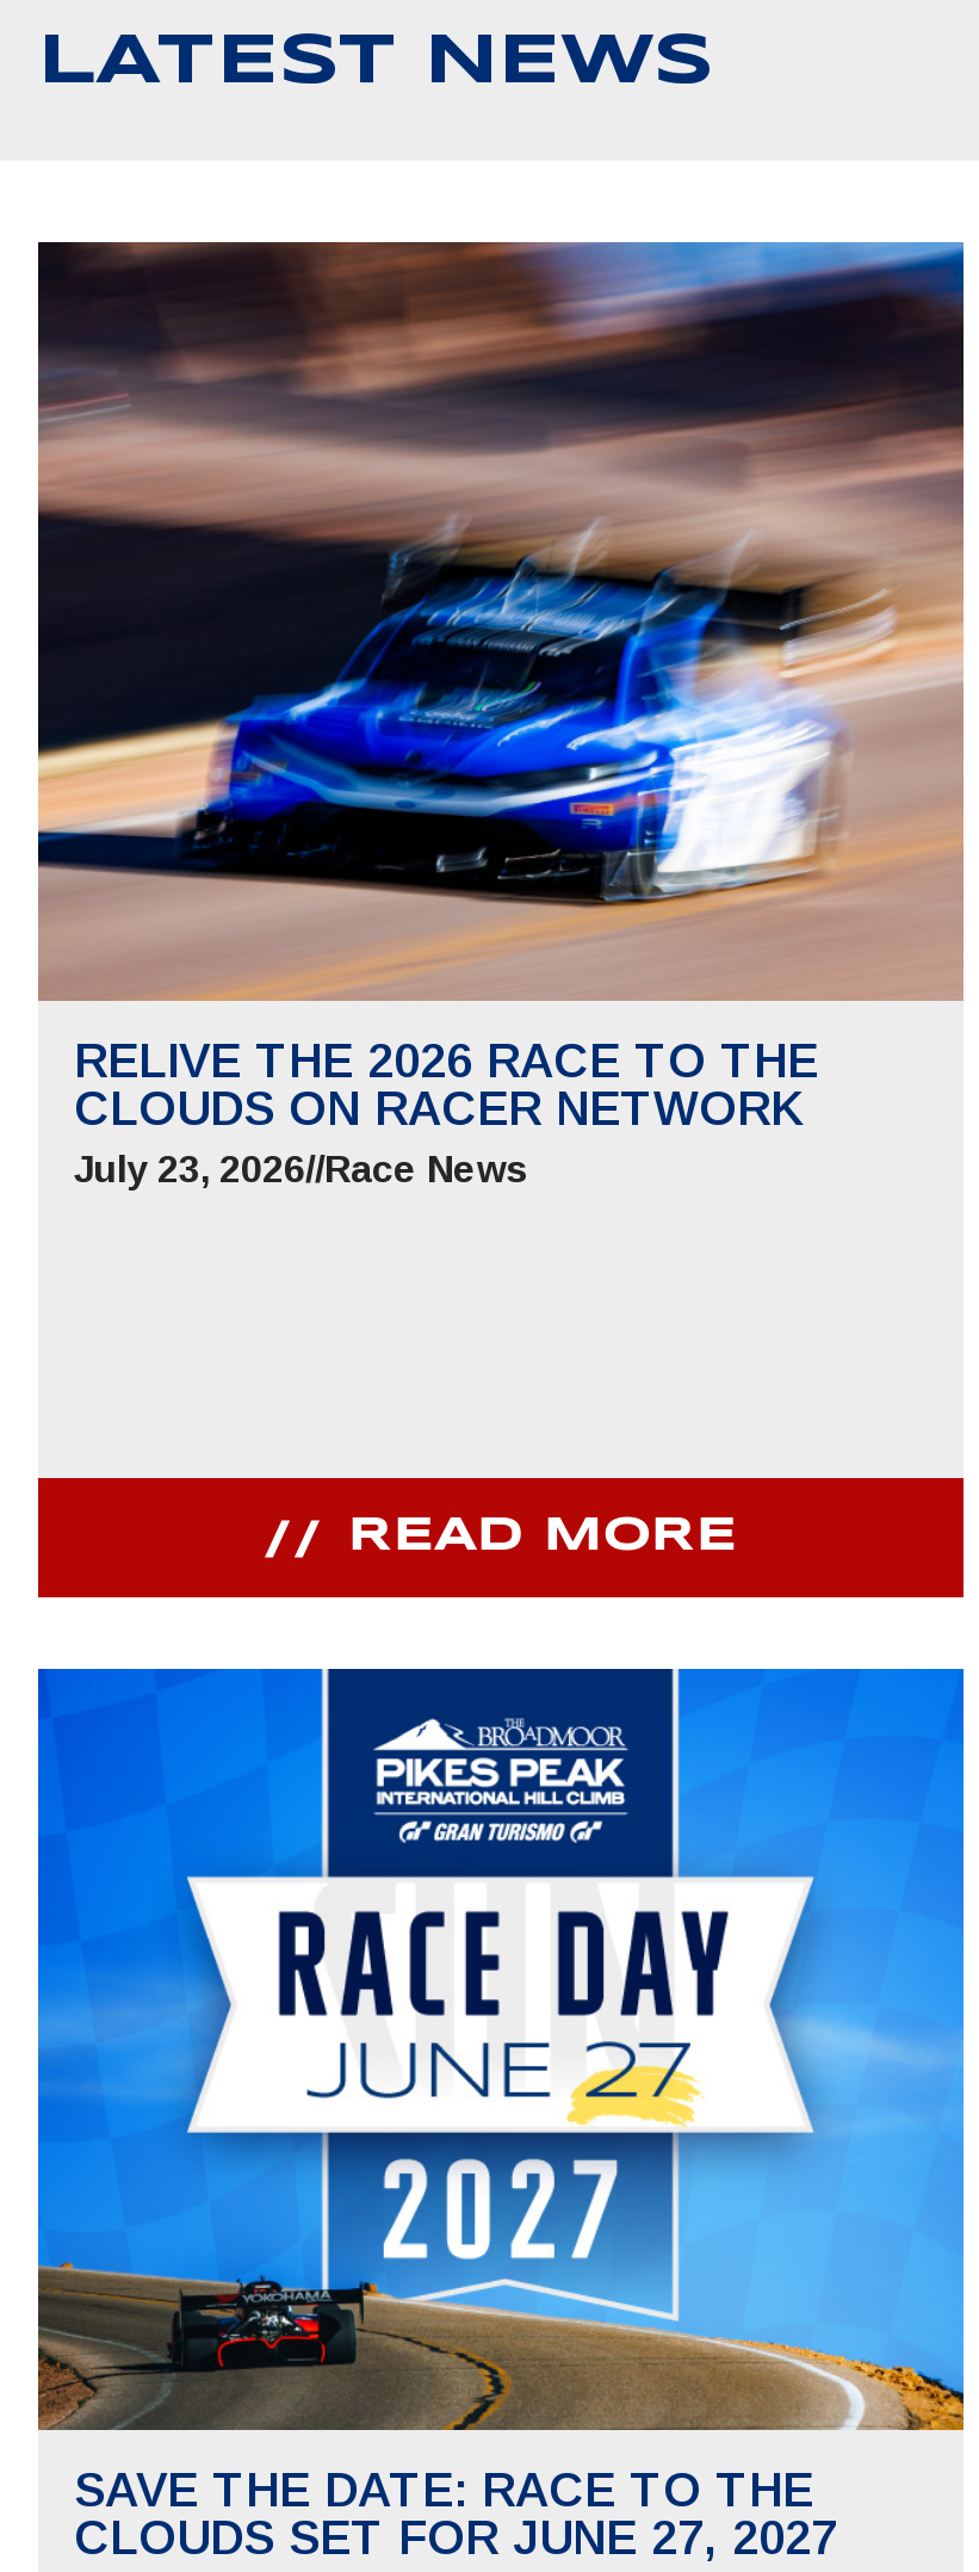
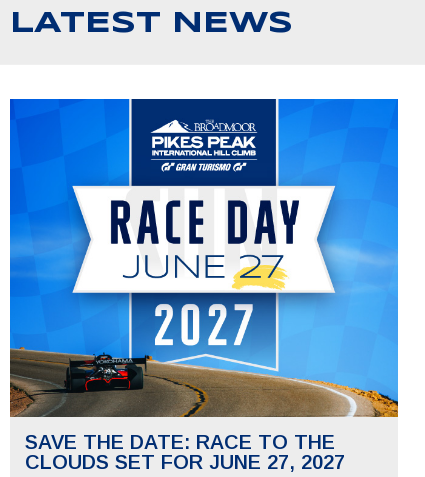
[36,240,966,1190] [image] | RELIVE THE 2026 RACE TO THE | CLOUDS ON RACER NETWORK | July 23, 2026//Race News -> none
[348,1515,737,1560] READ MORE -> none

